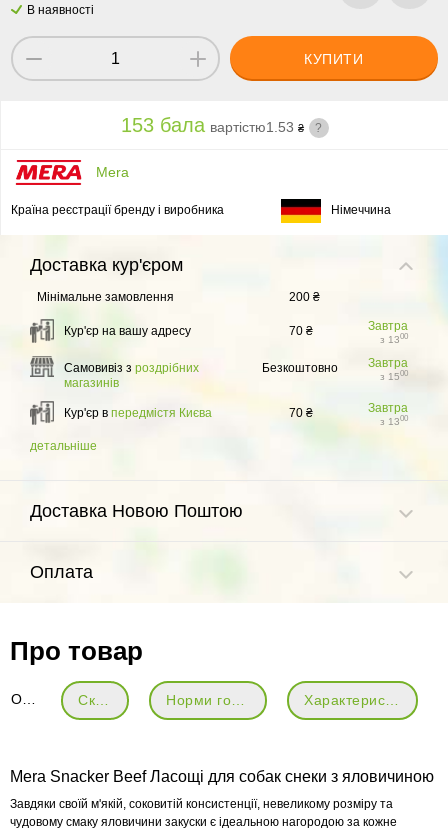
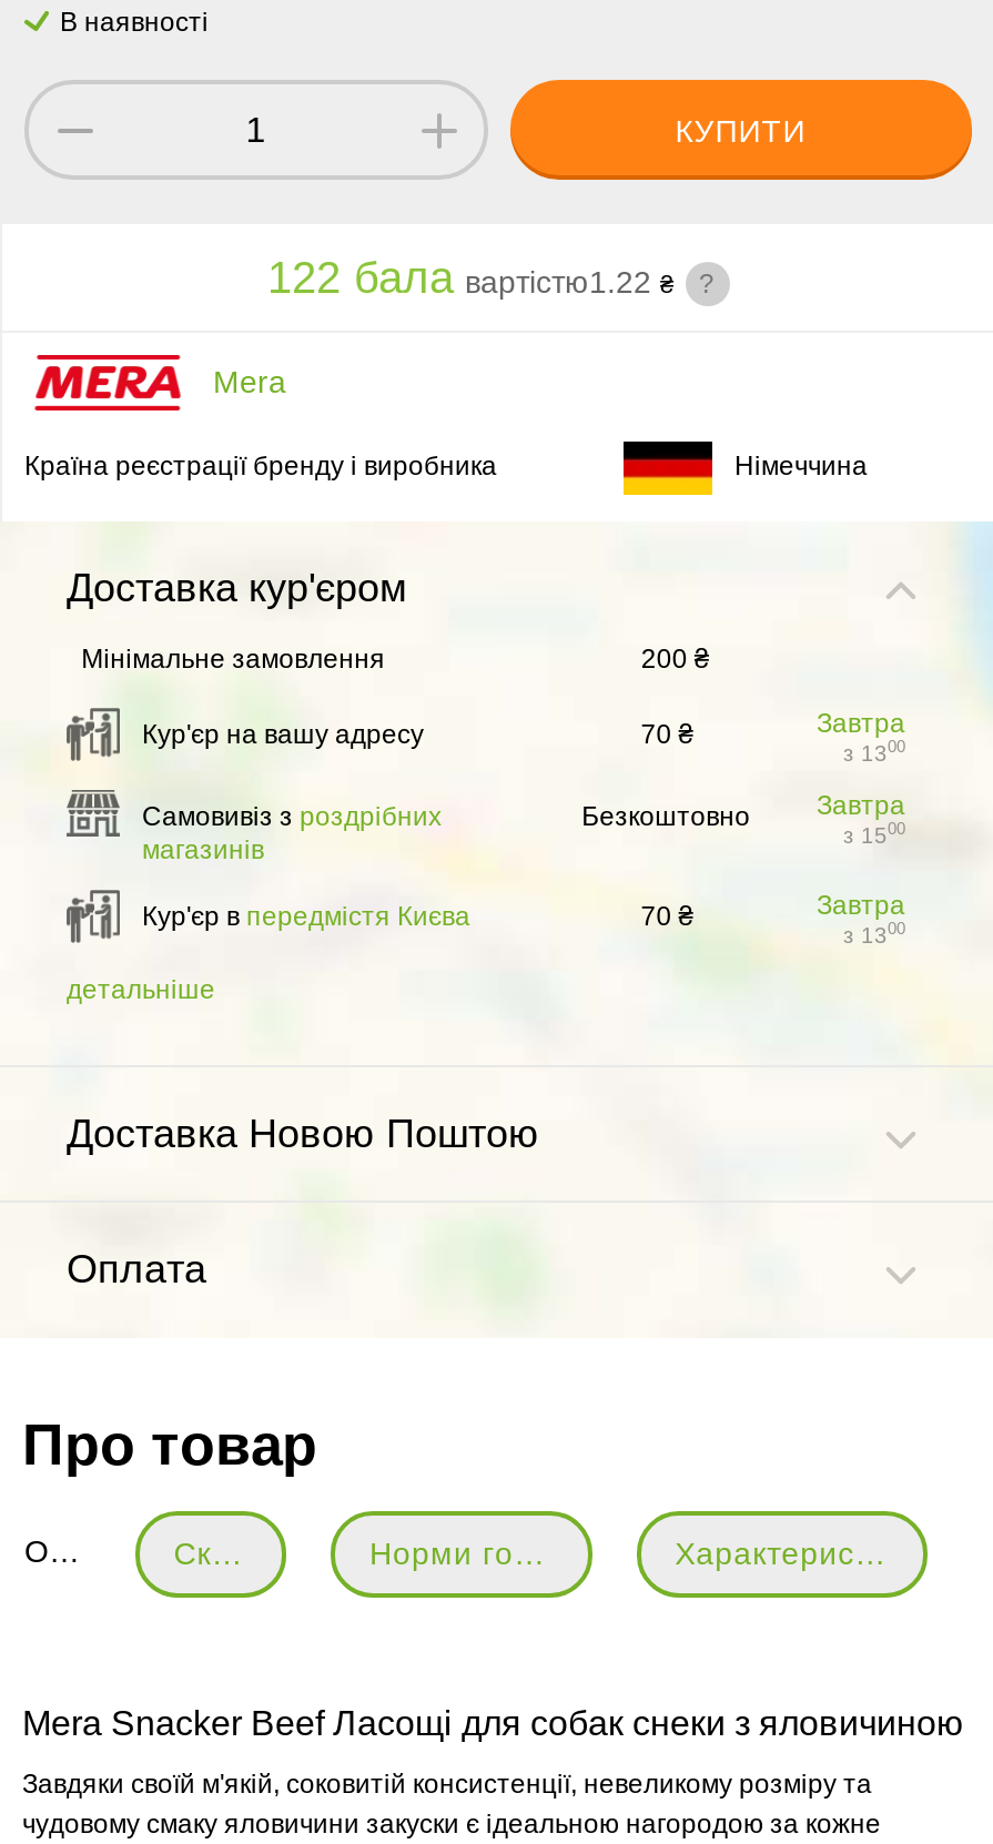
[120,114,303,136] 153 бала вартістю 1.53 ₴ -> [267,253,673,302] 122 бала вартістю 1.22 ₴

